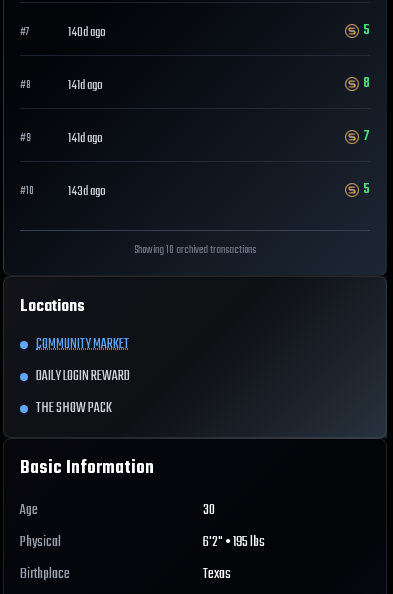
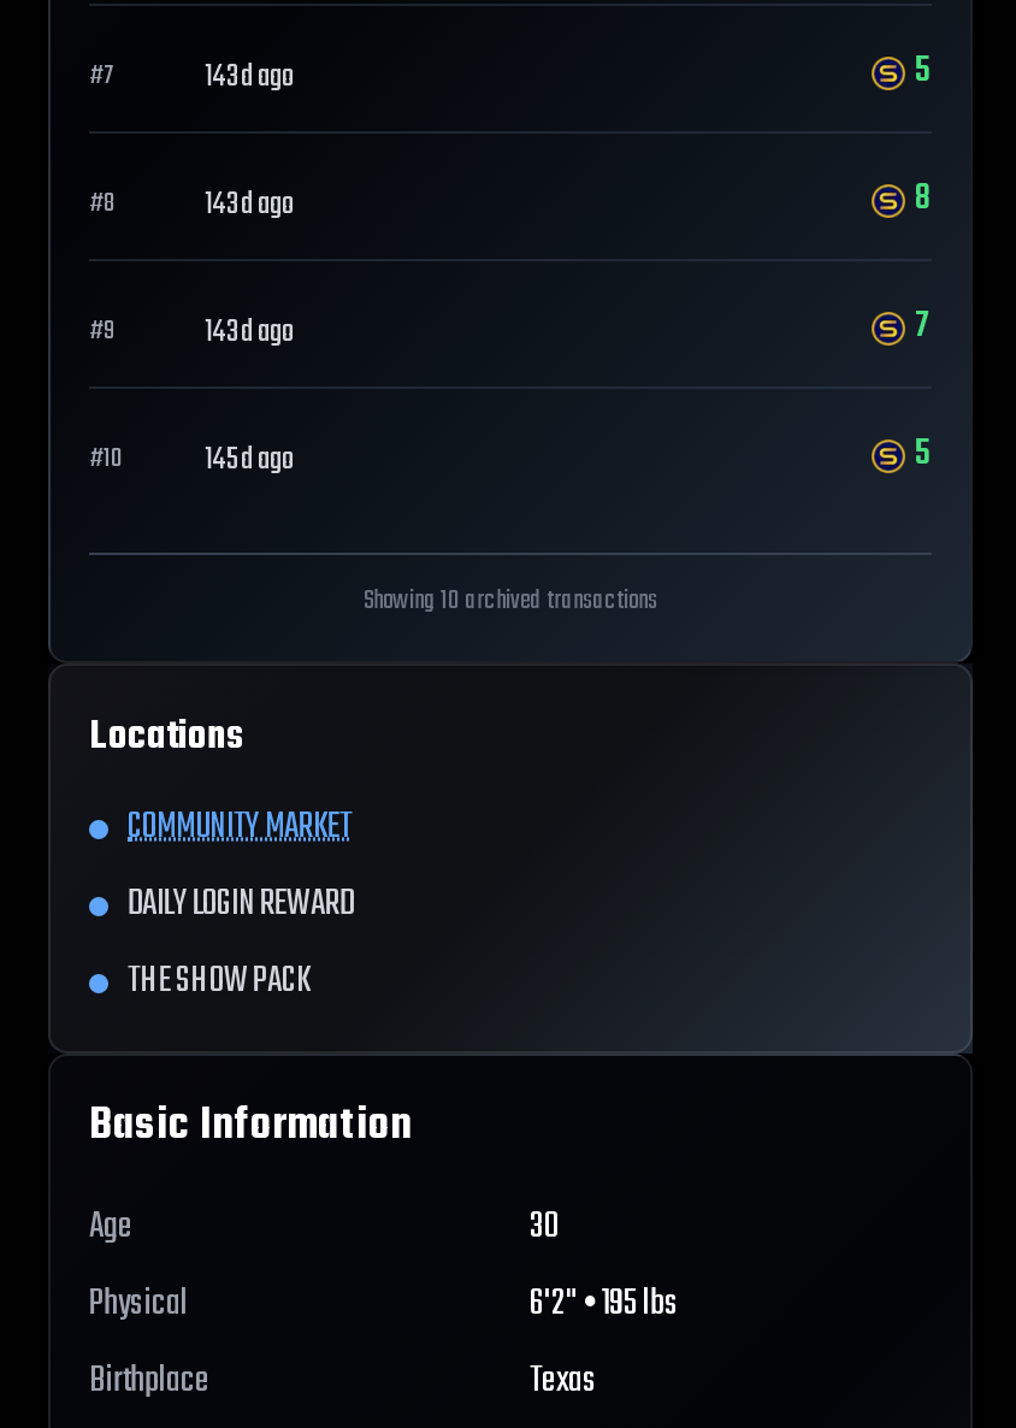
[68,23,106,43] 140d ago -> [205,55,296,103] 143d ago
[68,76,103,96] 141d ago -> [205,182,296,230] 143d ago
[68,129,103,149] 141d ago -> [205,310,296,358] 143d ago
[20,182,106,202] #10 143d ago -> [89,438,296,486] #10 145d ago

